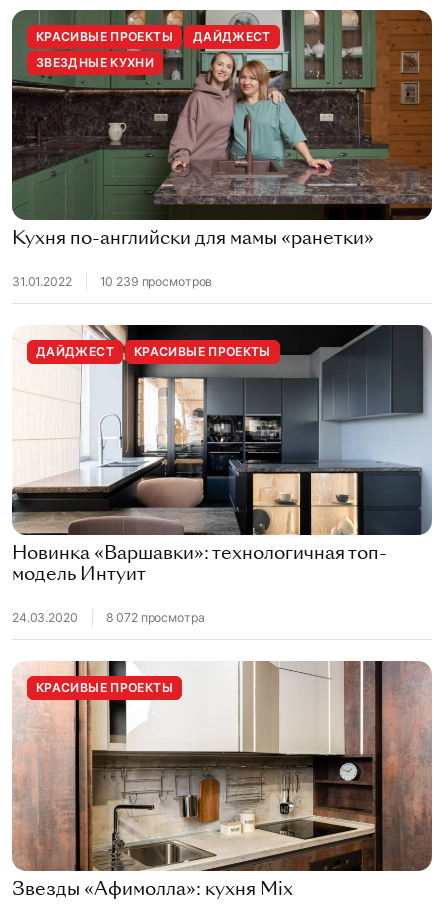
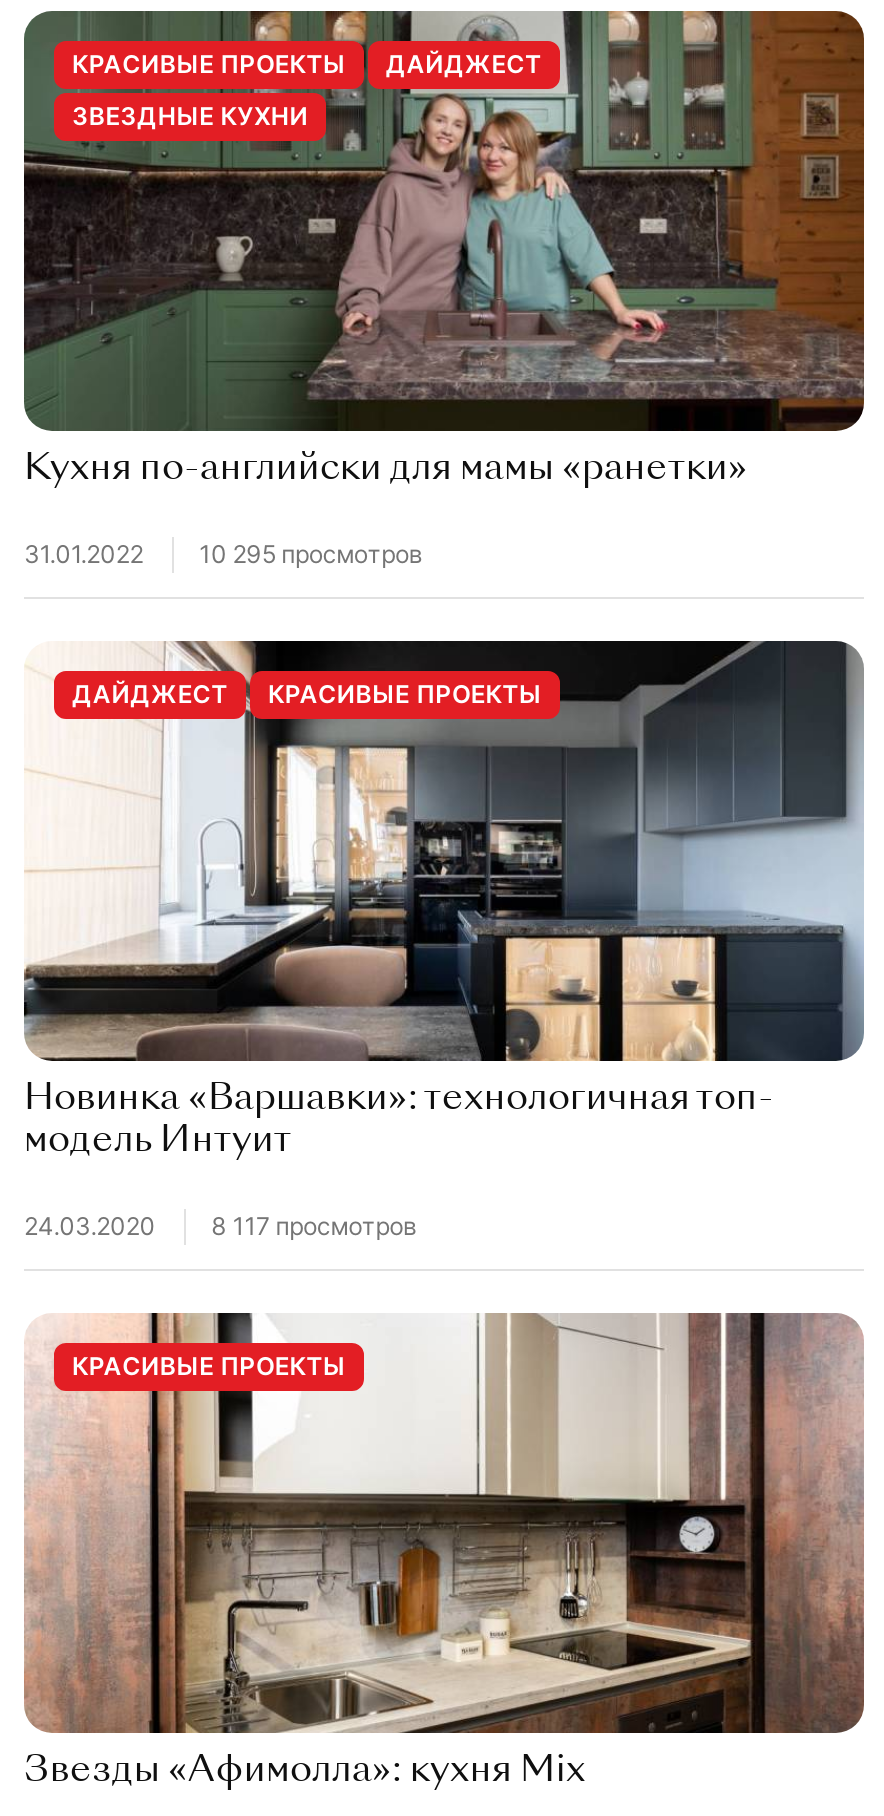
[12,274,212,289] 31.01.2022 10 239 просмотров -> [24,539,422,569] 31.01.2022 10 295 просмотров
[12,610,204,625] 24.03.2020 8 072 просмотра -> [24,1211,417,1241] 24.03.2020 8 117 просмотров

